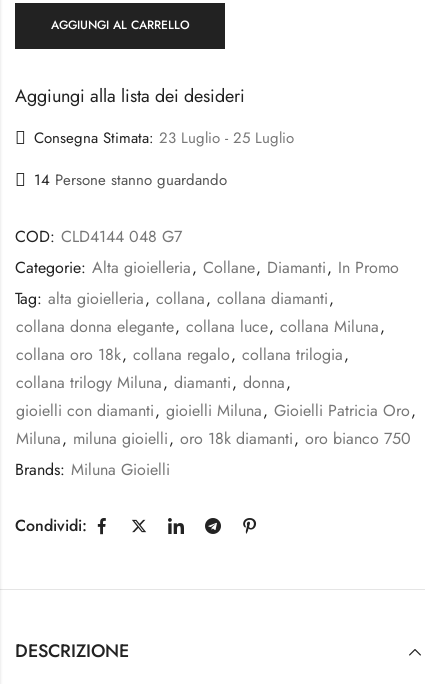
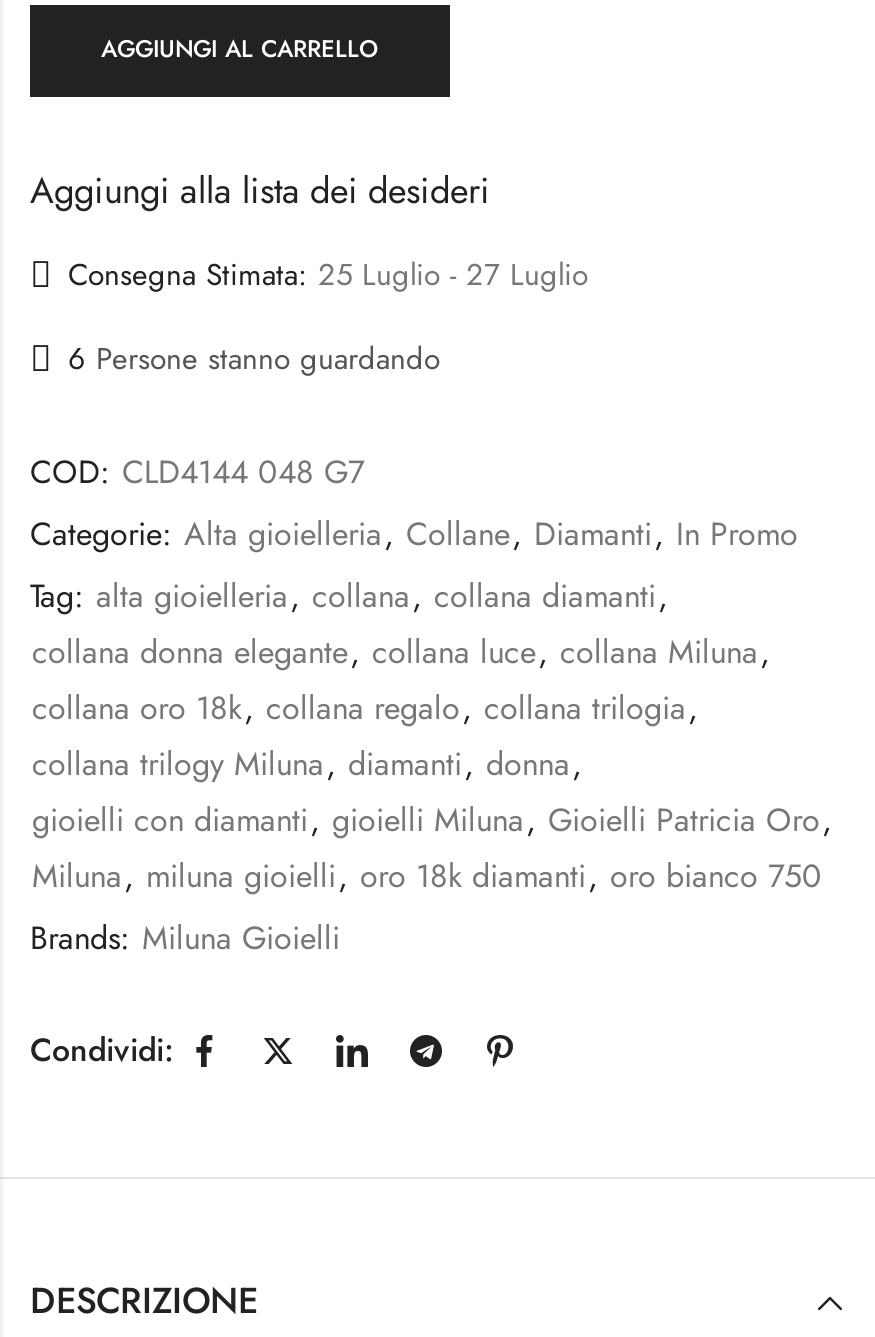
[34,127,294,149] Consegna Stimata: 23 Luglio - 25 Luglio -> [68,254,588,298] Consegna Stimata: 25 Luglio - 27 Luglio
[34,169,227,191] 14 Persone stanno guardando -> [68,337,440,381] 6 Persone stanno guardando

